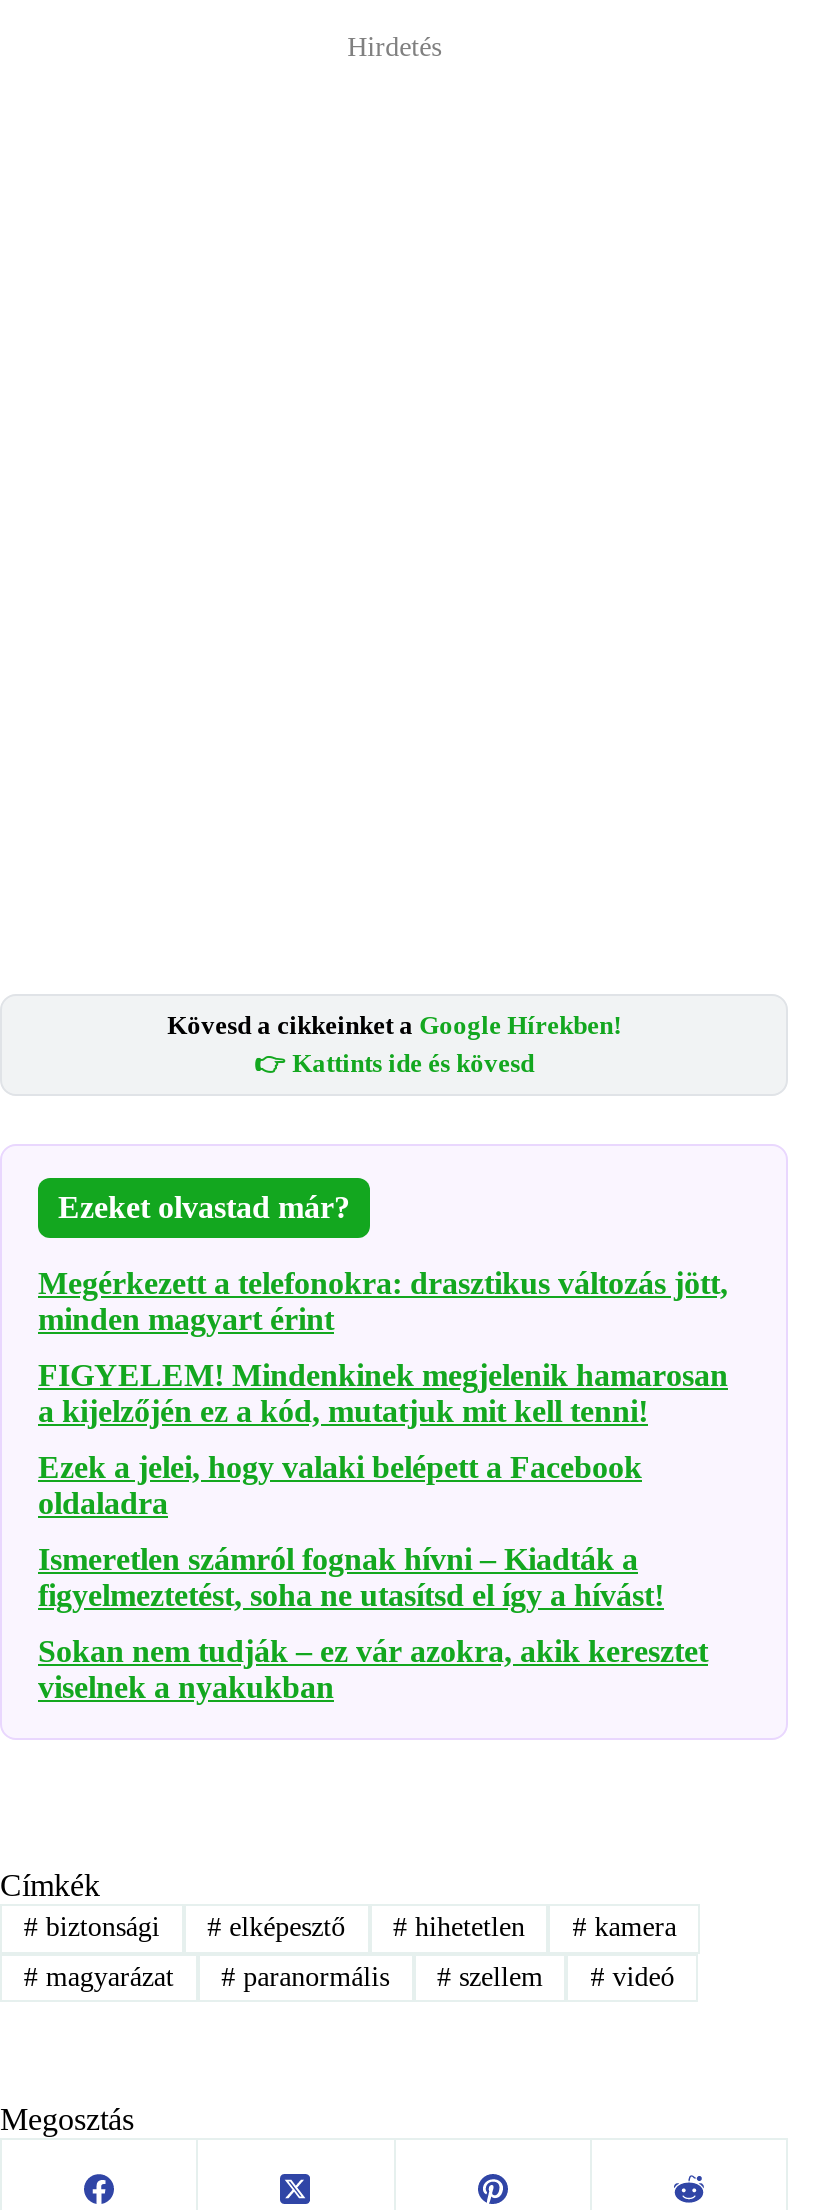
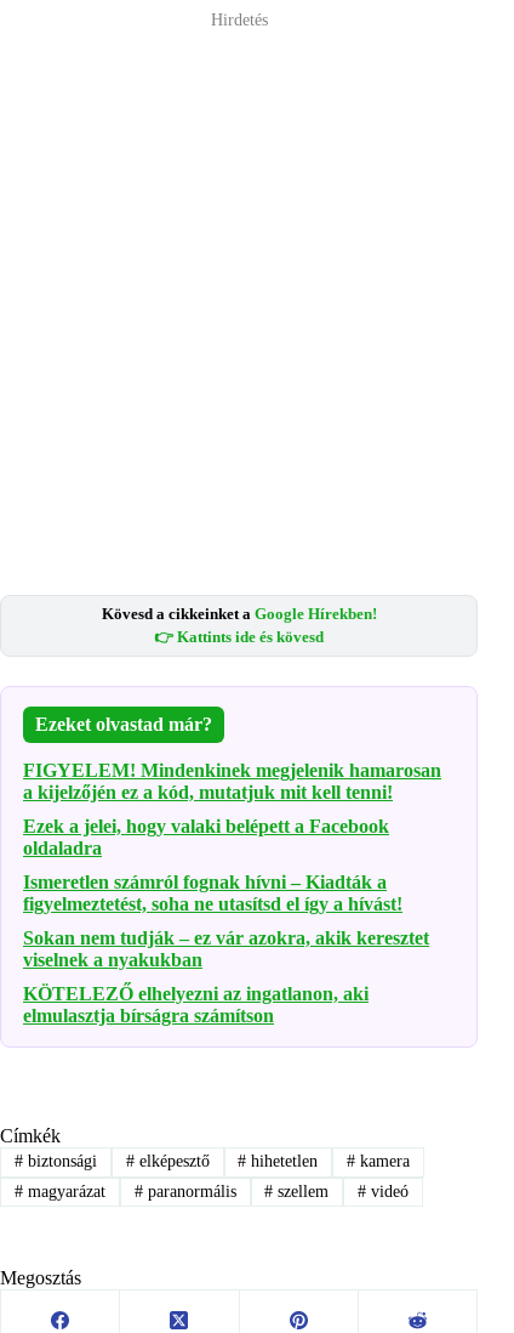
[38,1266,728,1336] Megérkezett a telefonokra: drasztikus változás jött, | minden magyart érint -> none
moved [38,1358,728,1704] -> [23,760,441,970]: FIGYELEM! Mindenkinek megjelenik hamarosan | a kijelzőjén ez a kód, mutatjuk mit kell tenni! | Ezek a jelei, hogy valaki belépett a Facebook | oldaladra | Ismeretlen számról fognak hívni – Kiadták a | figyelmeztetést, soha ne utasítsd el így a hívást! | Sokan nem tudják – ez vár azokra, akik keresztet | viselnek a nyakukban
none -> [23,984,369,1026] KÖTELEZŐ elhelyezni az ingatlanon, aki | elmulasztja bírságra számítson

